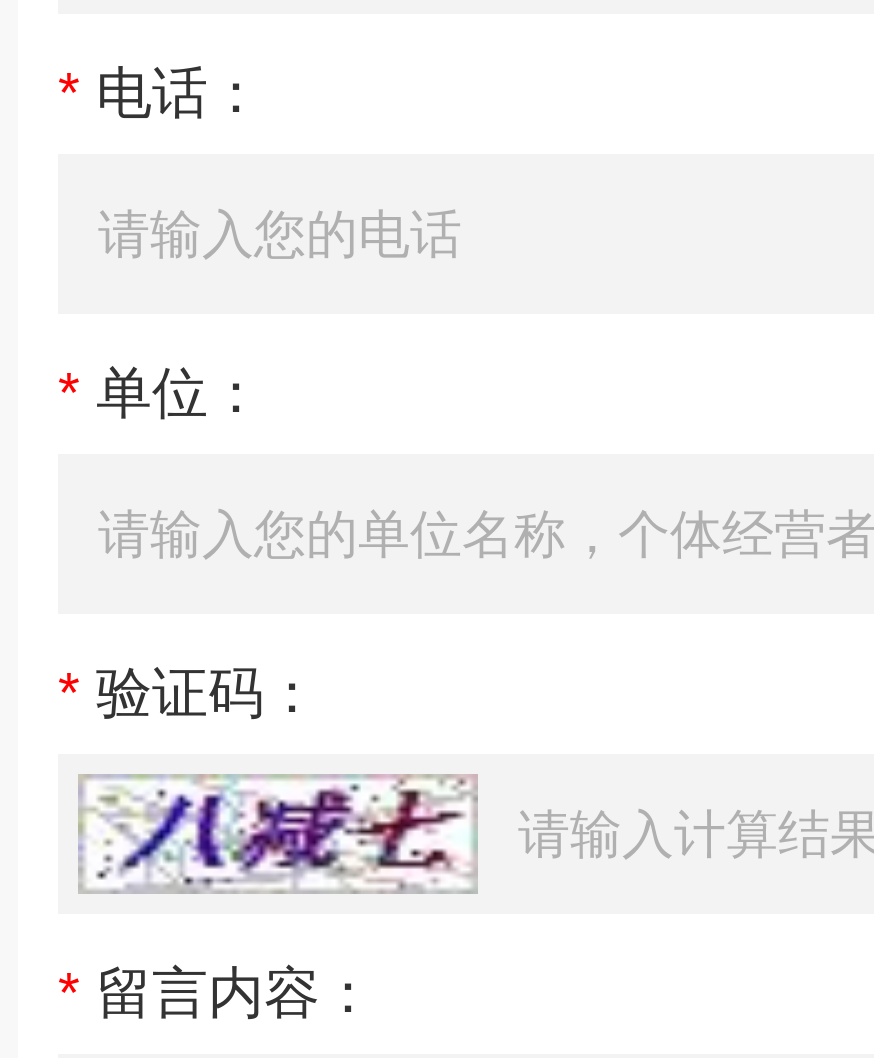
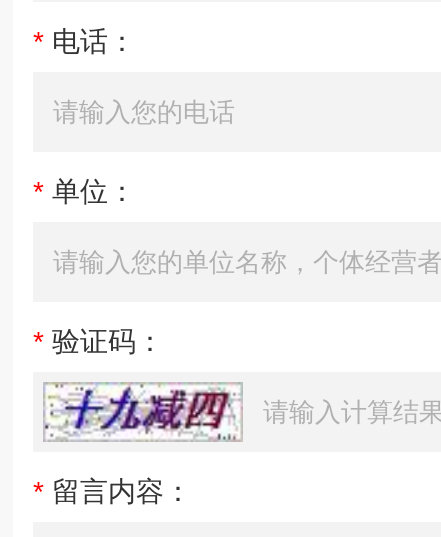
[78,774,478,892] [image] -> [44,382,243,441] [image]

